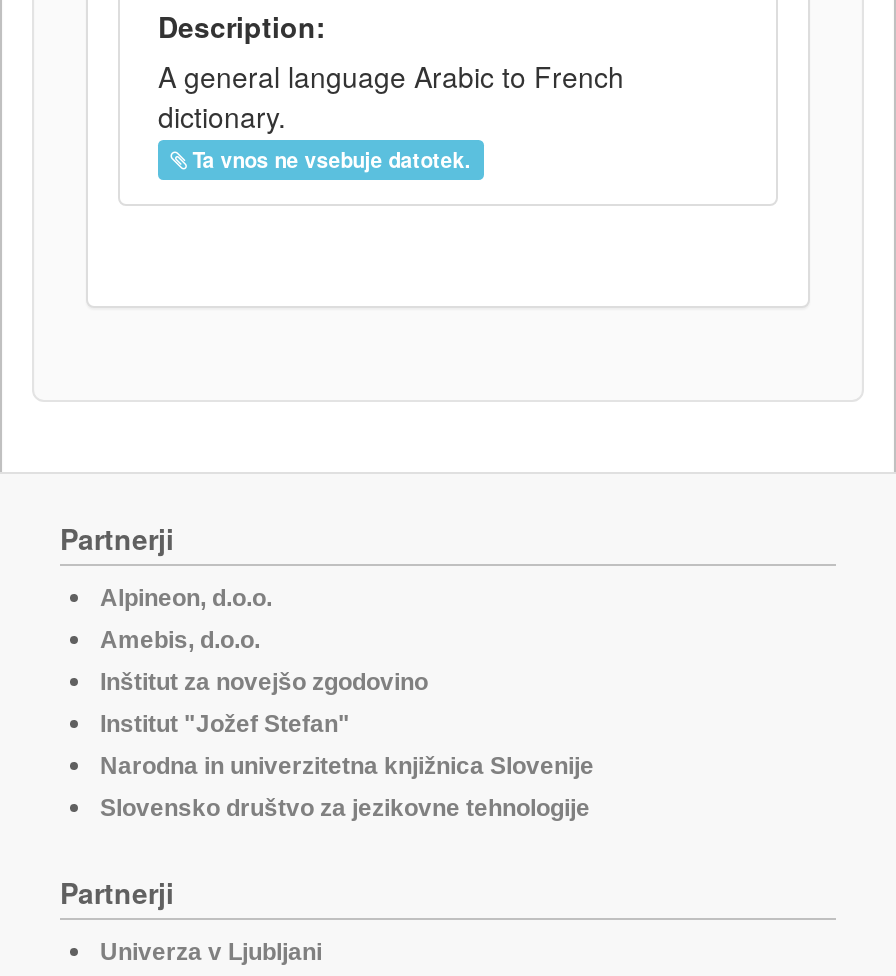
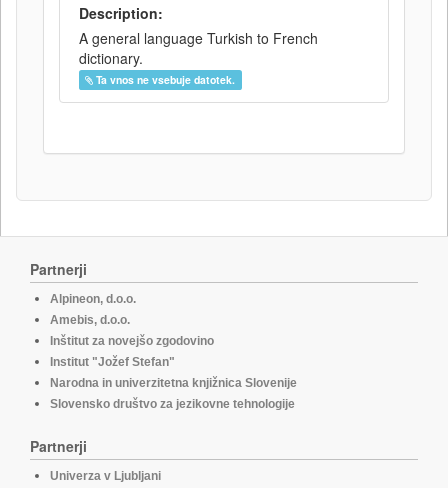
[158,56,624,96] A general language Arabic to French -> [79,28,318,48] A general language Turkish to French

